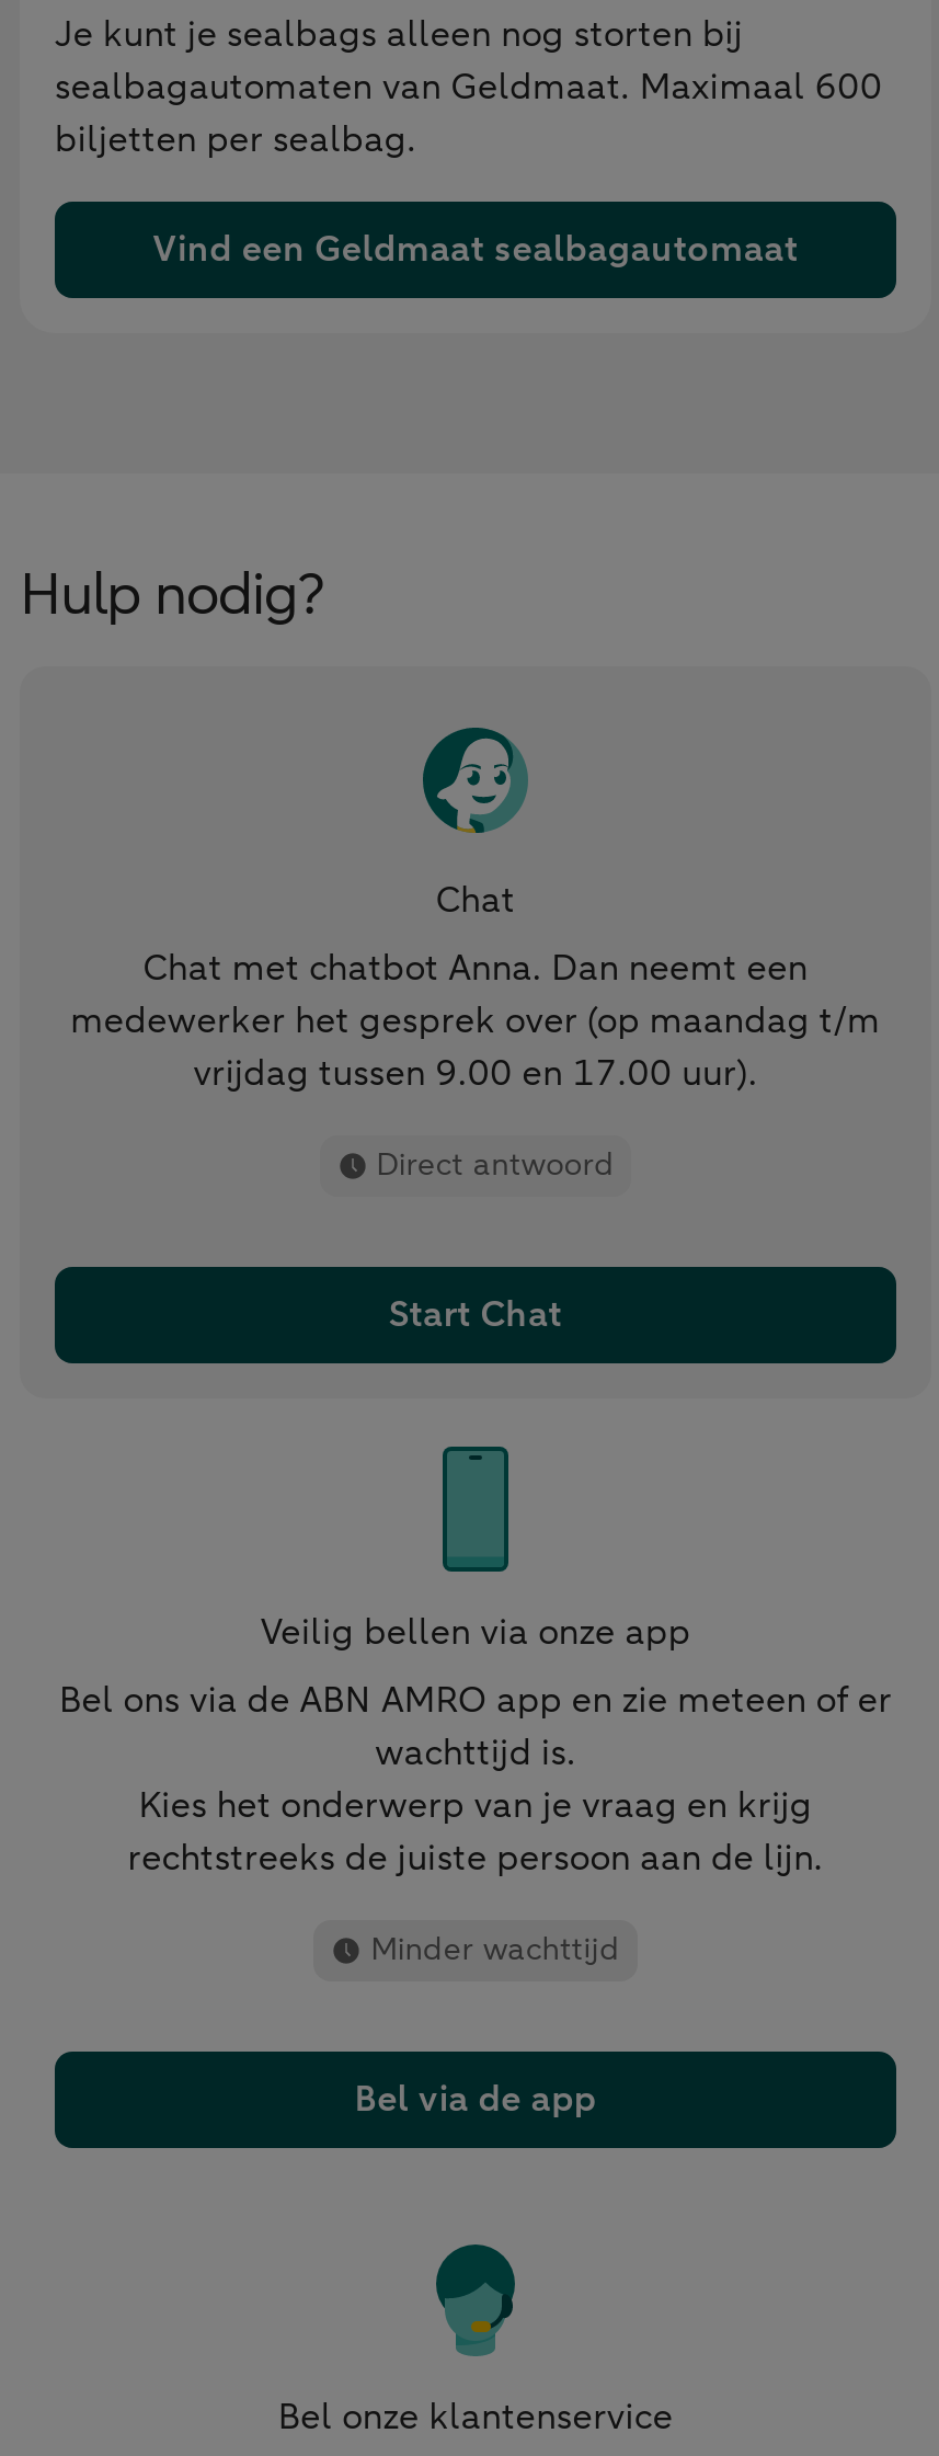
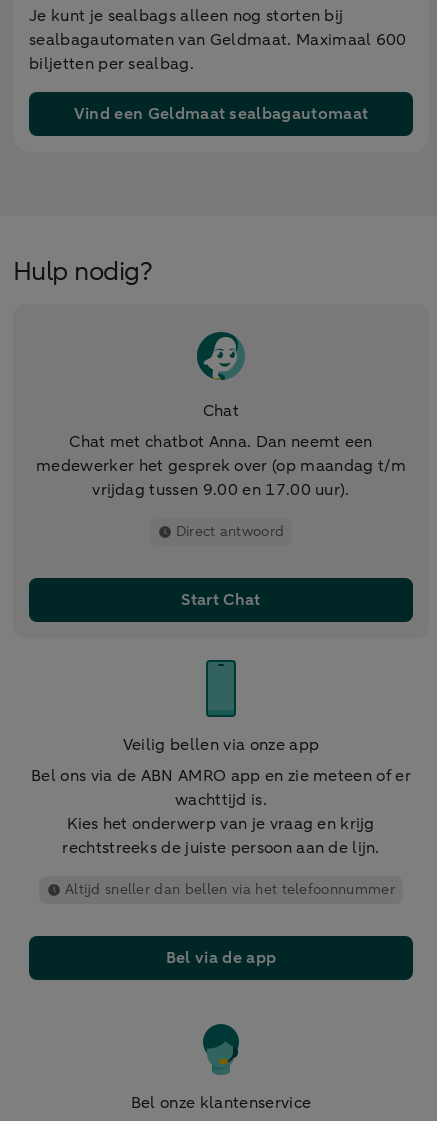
[371,1929,620,1970] Minder wachttijd -> [65,880,395,899] Altijd sneller dan bellen via het telefoonnummer

